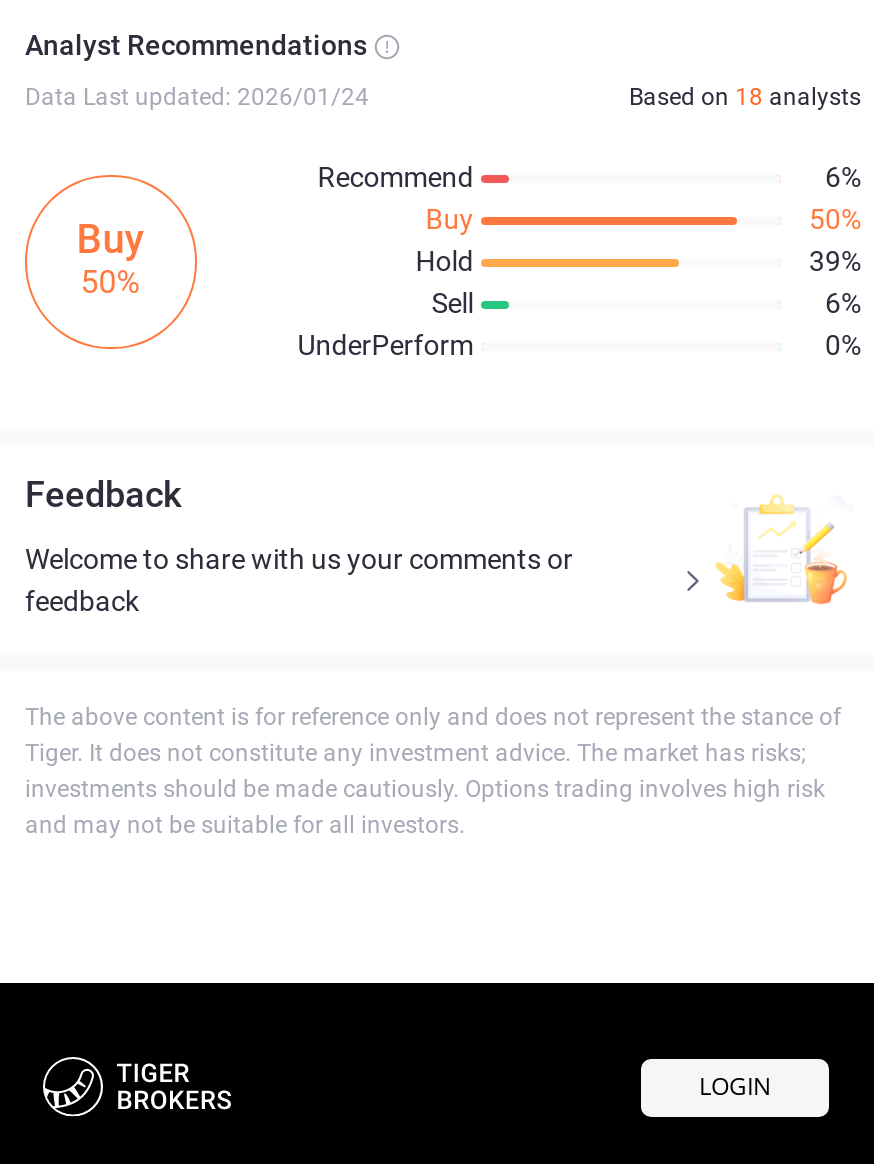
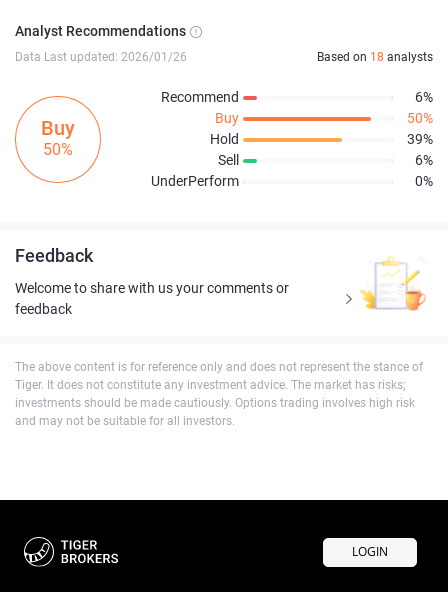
[25,83,369,111] Data Last updated: 2026/01/24 -> [15,50,187,64] Data Last updated: 2026/01/26

